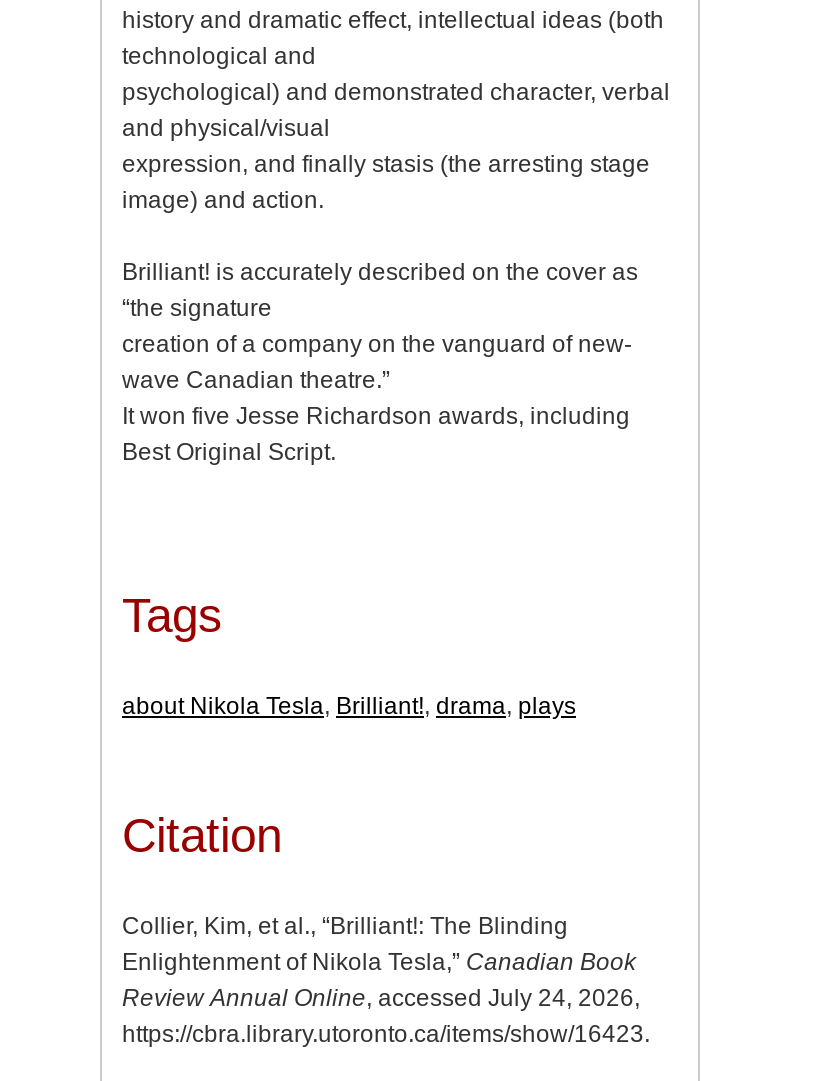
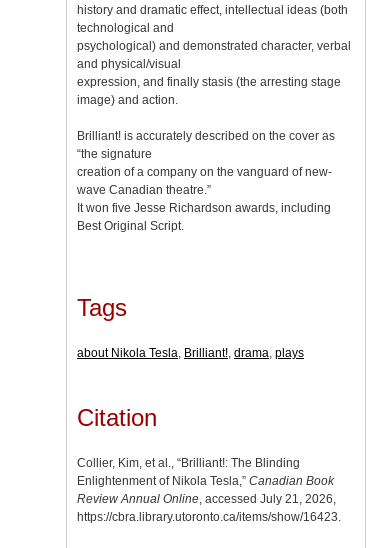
[122,985,640,1013] Review Annual Online, accessed July 24, 2026, -> [77,492,336,506] Review Annual Online, accessed July 21, 2026,

